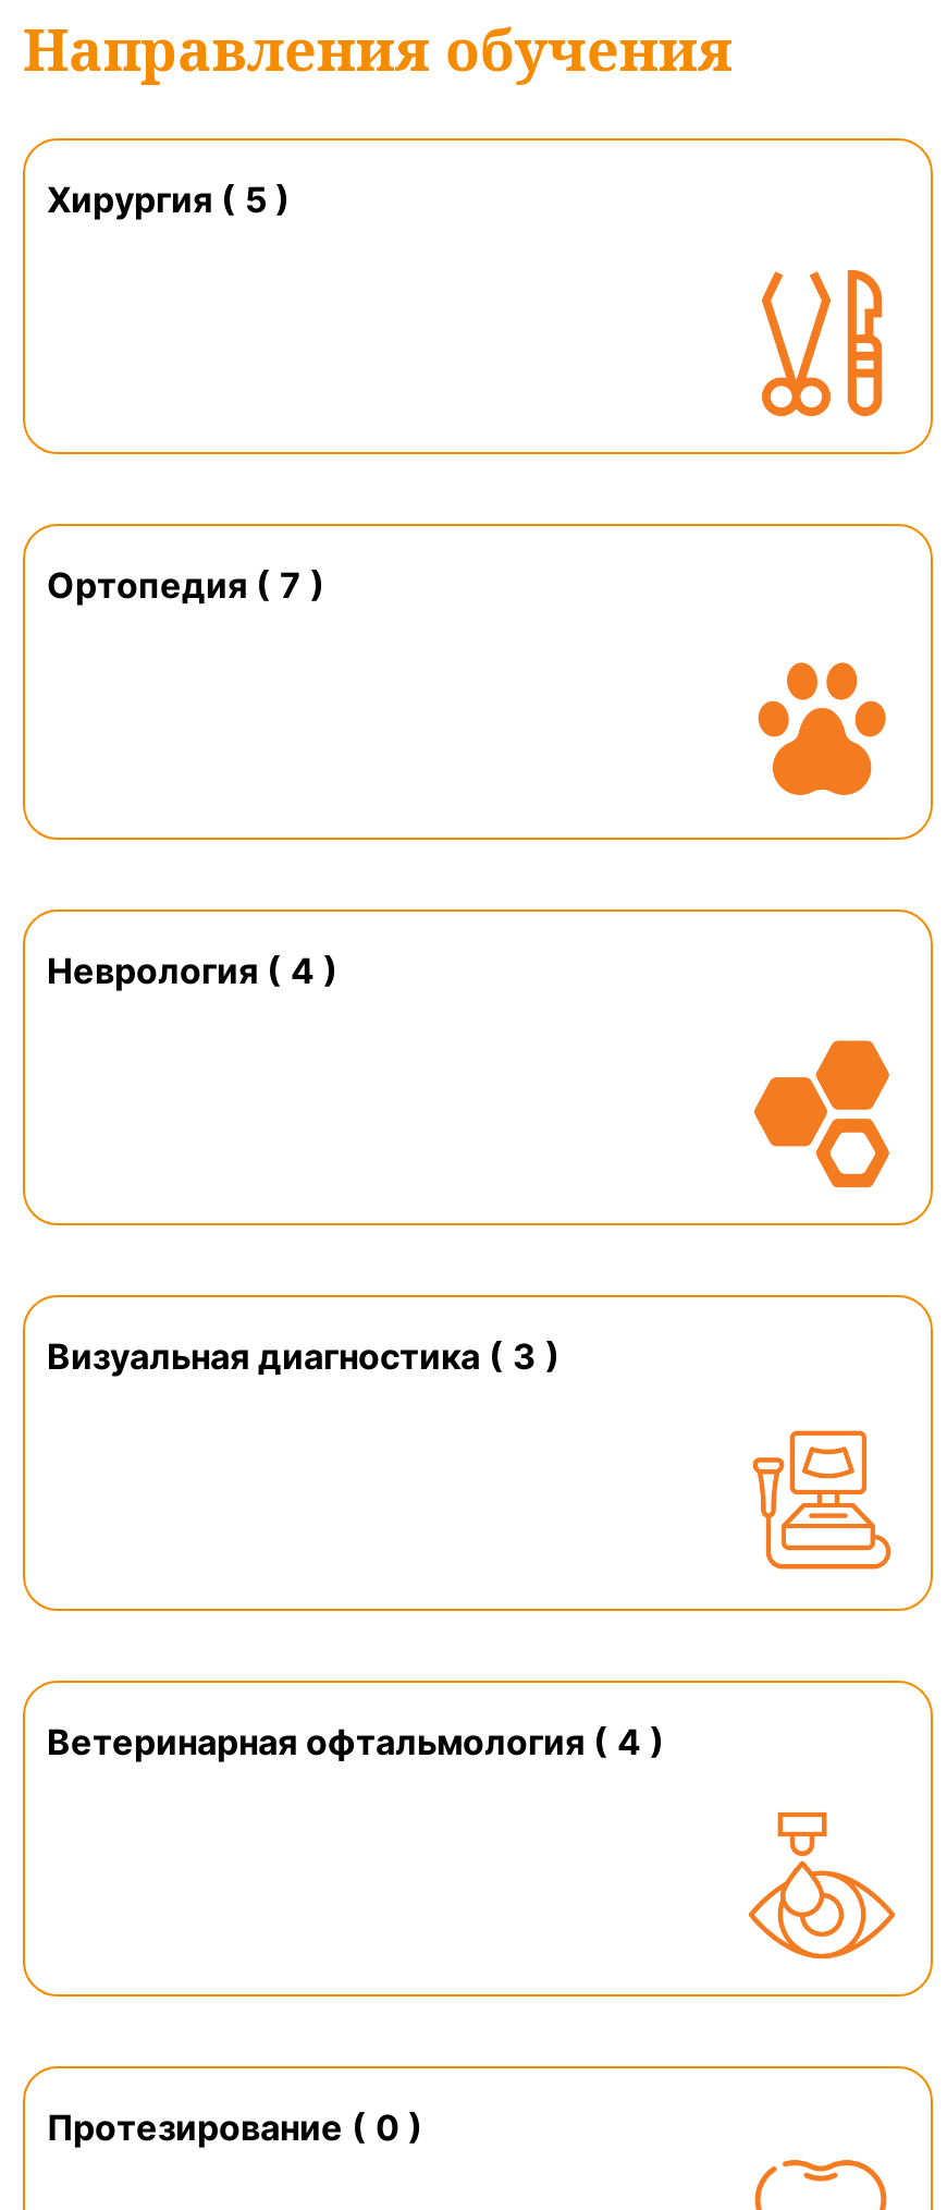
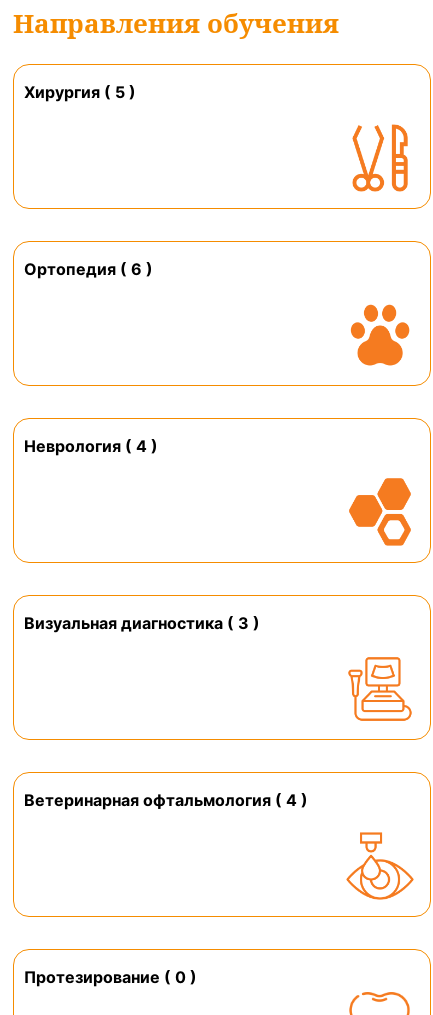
[47,563,325,607] Ортопедия ( 7 ) -> [24,259,153,279] Ортопедия ( 6 )

